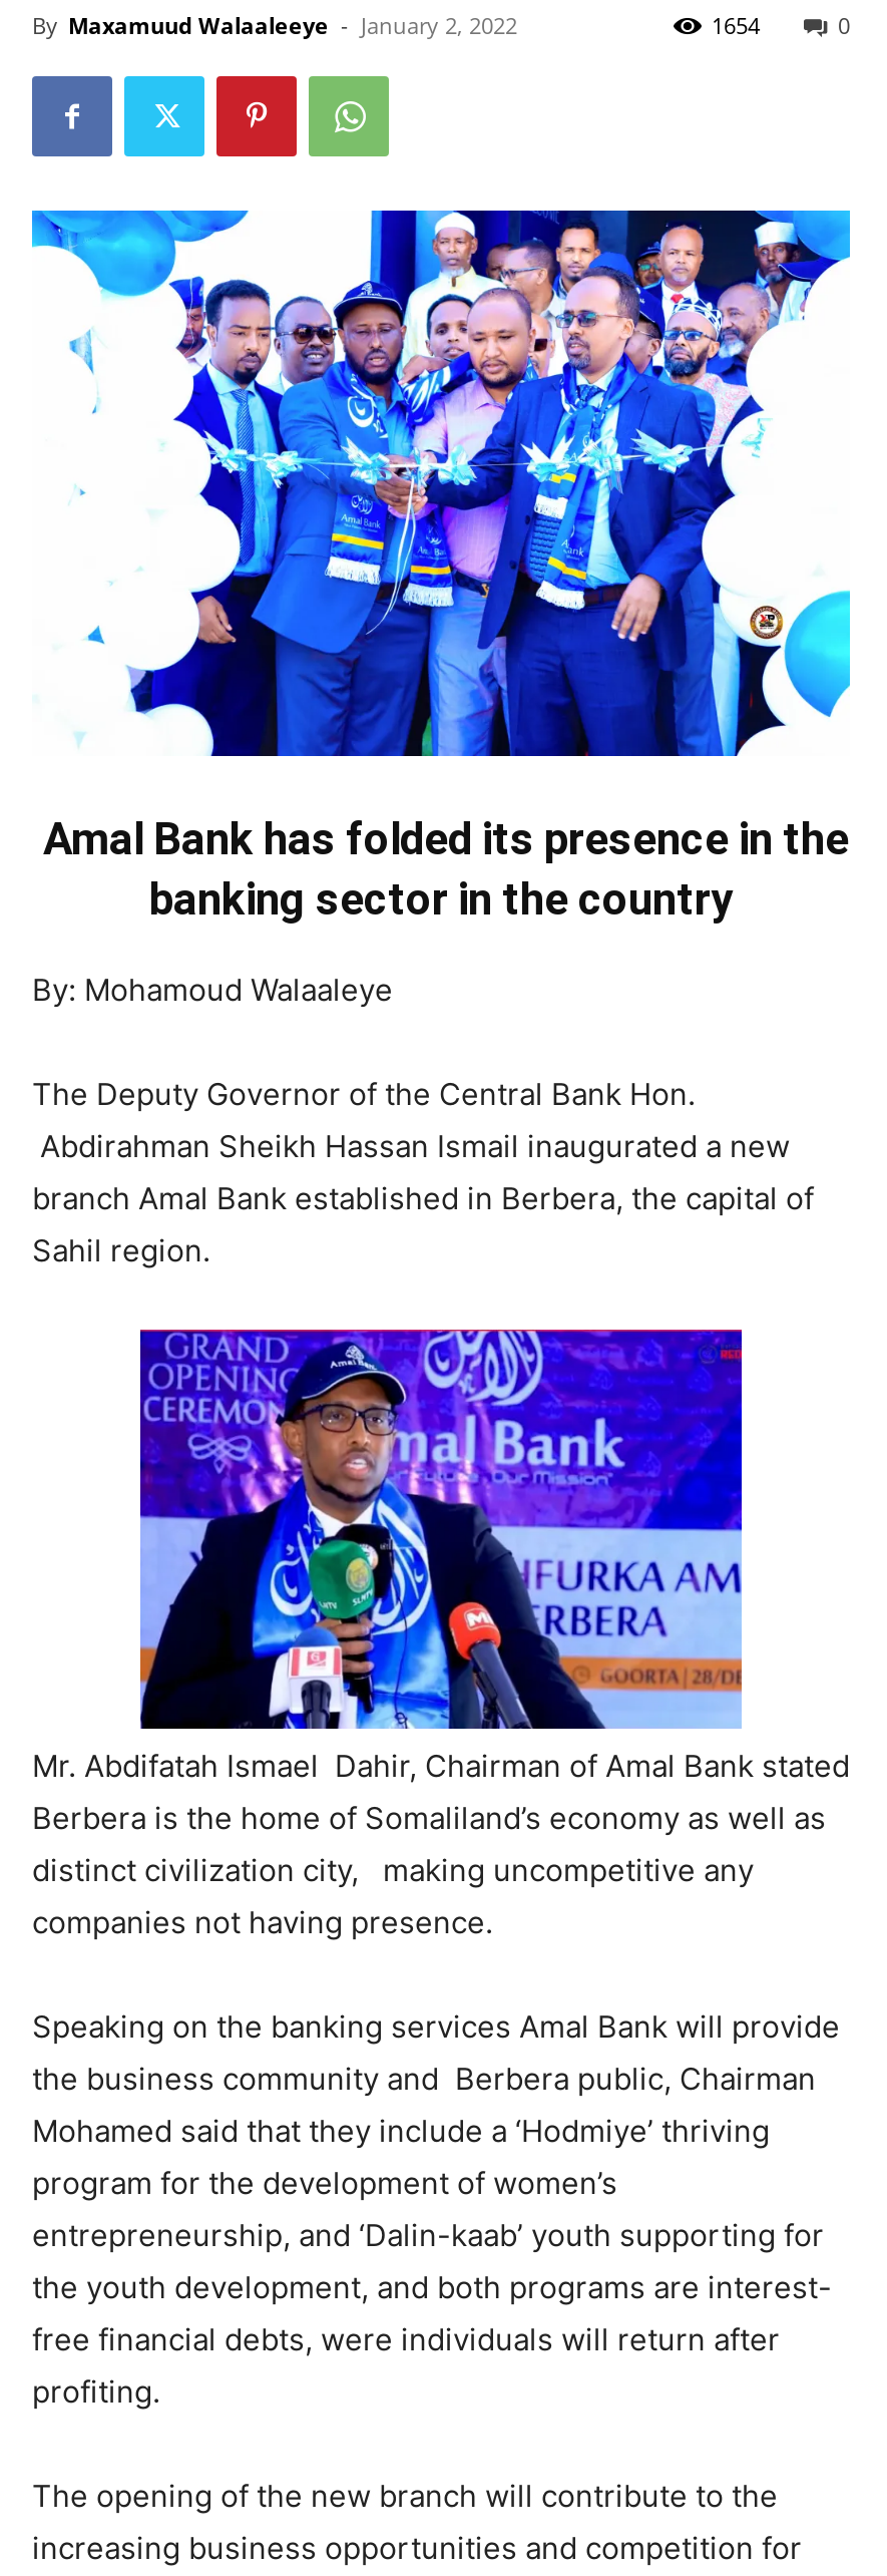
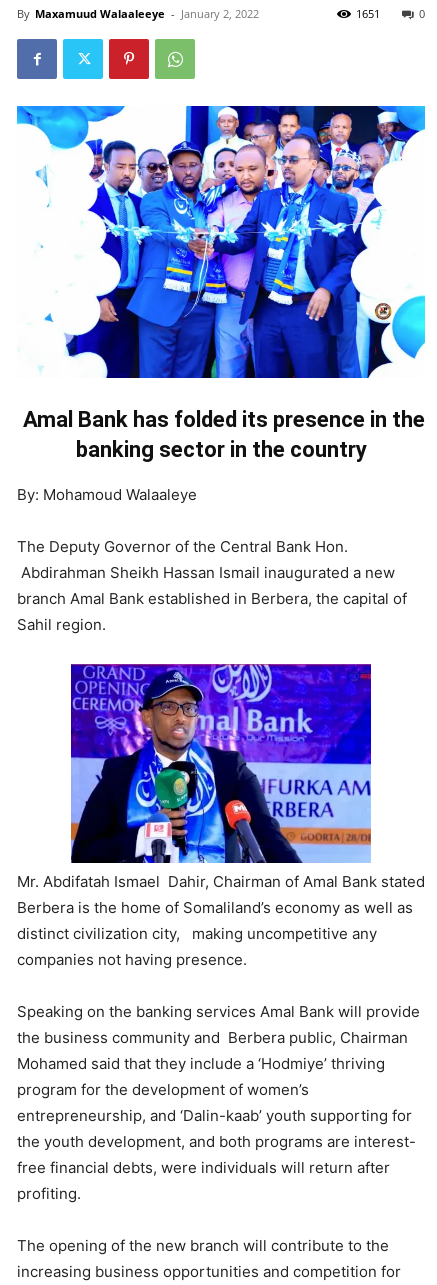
[712,10,760,40] 1654 -> [356,6,380,21] 1651

